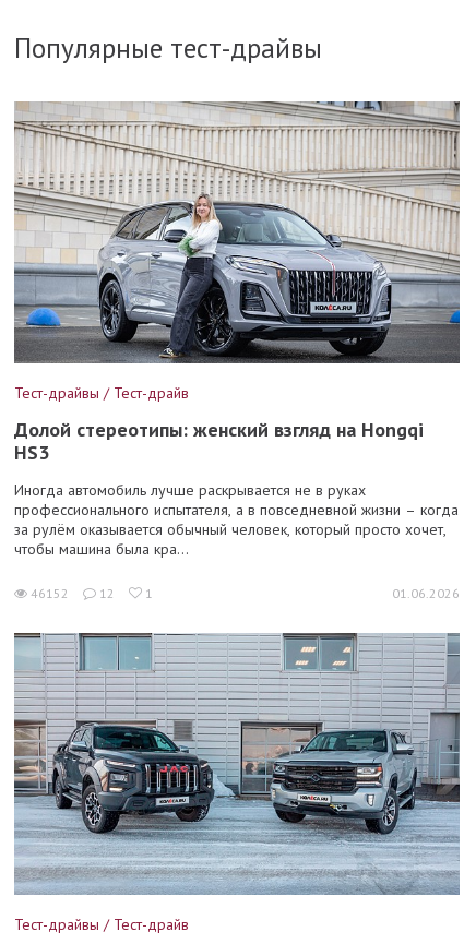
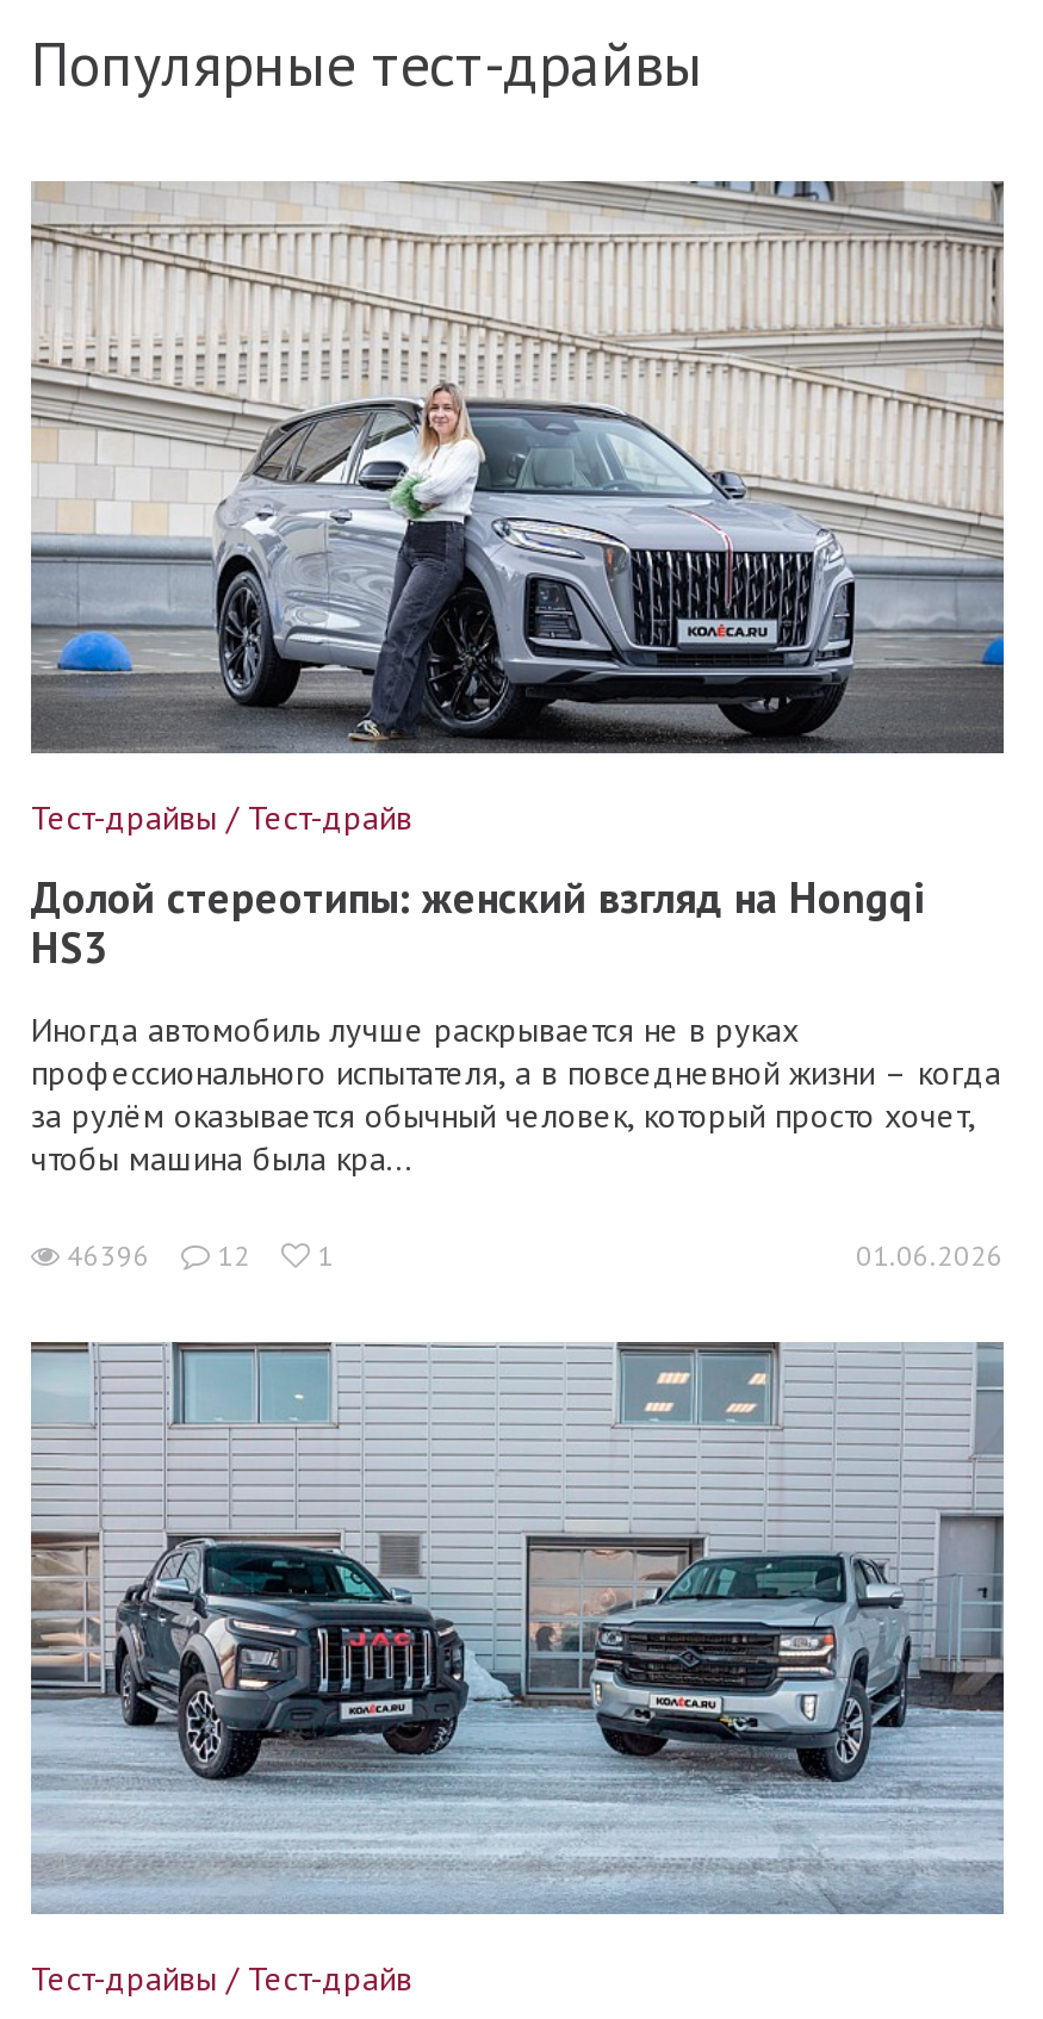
[31,585,153,601] 46152 12 1 -> [67,1236,334,1272] 46396 12 1

